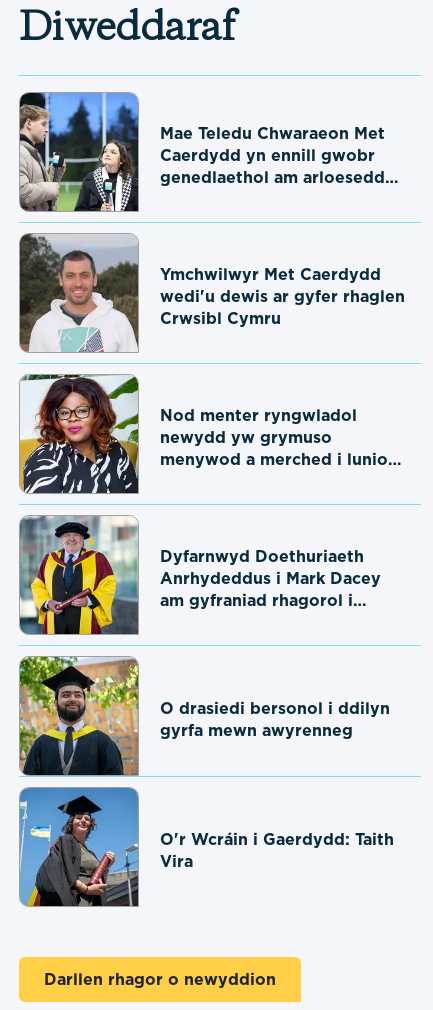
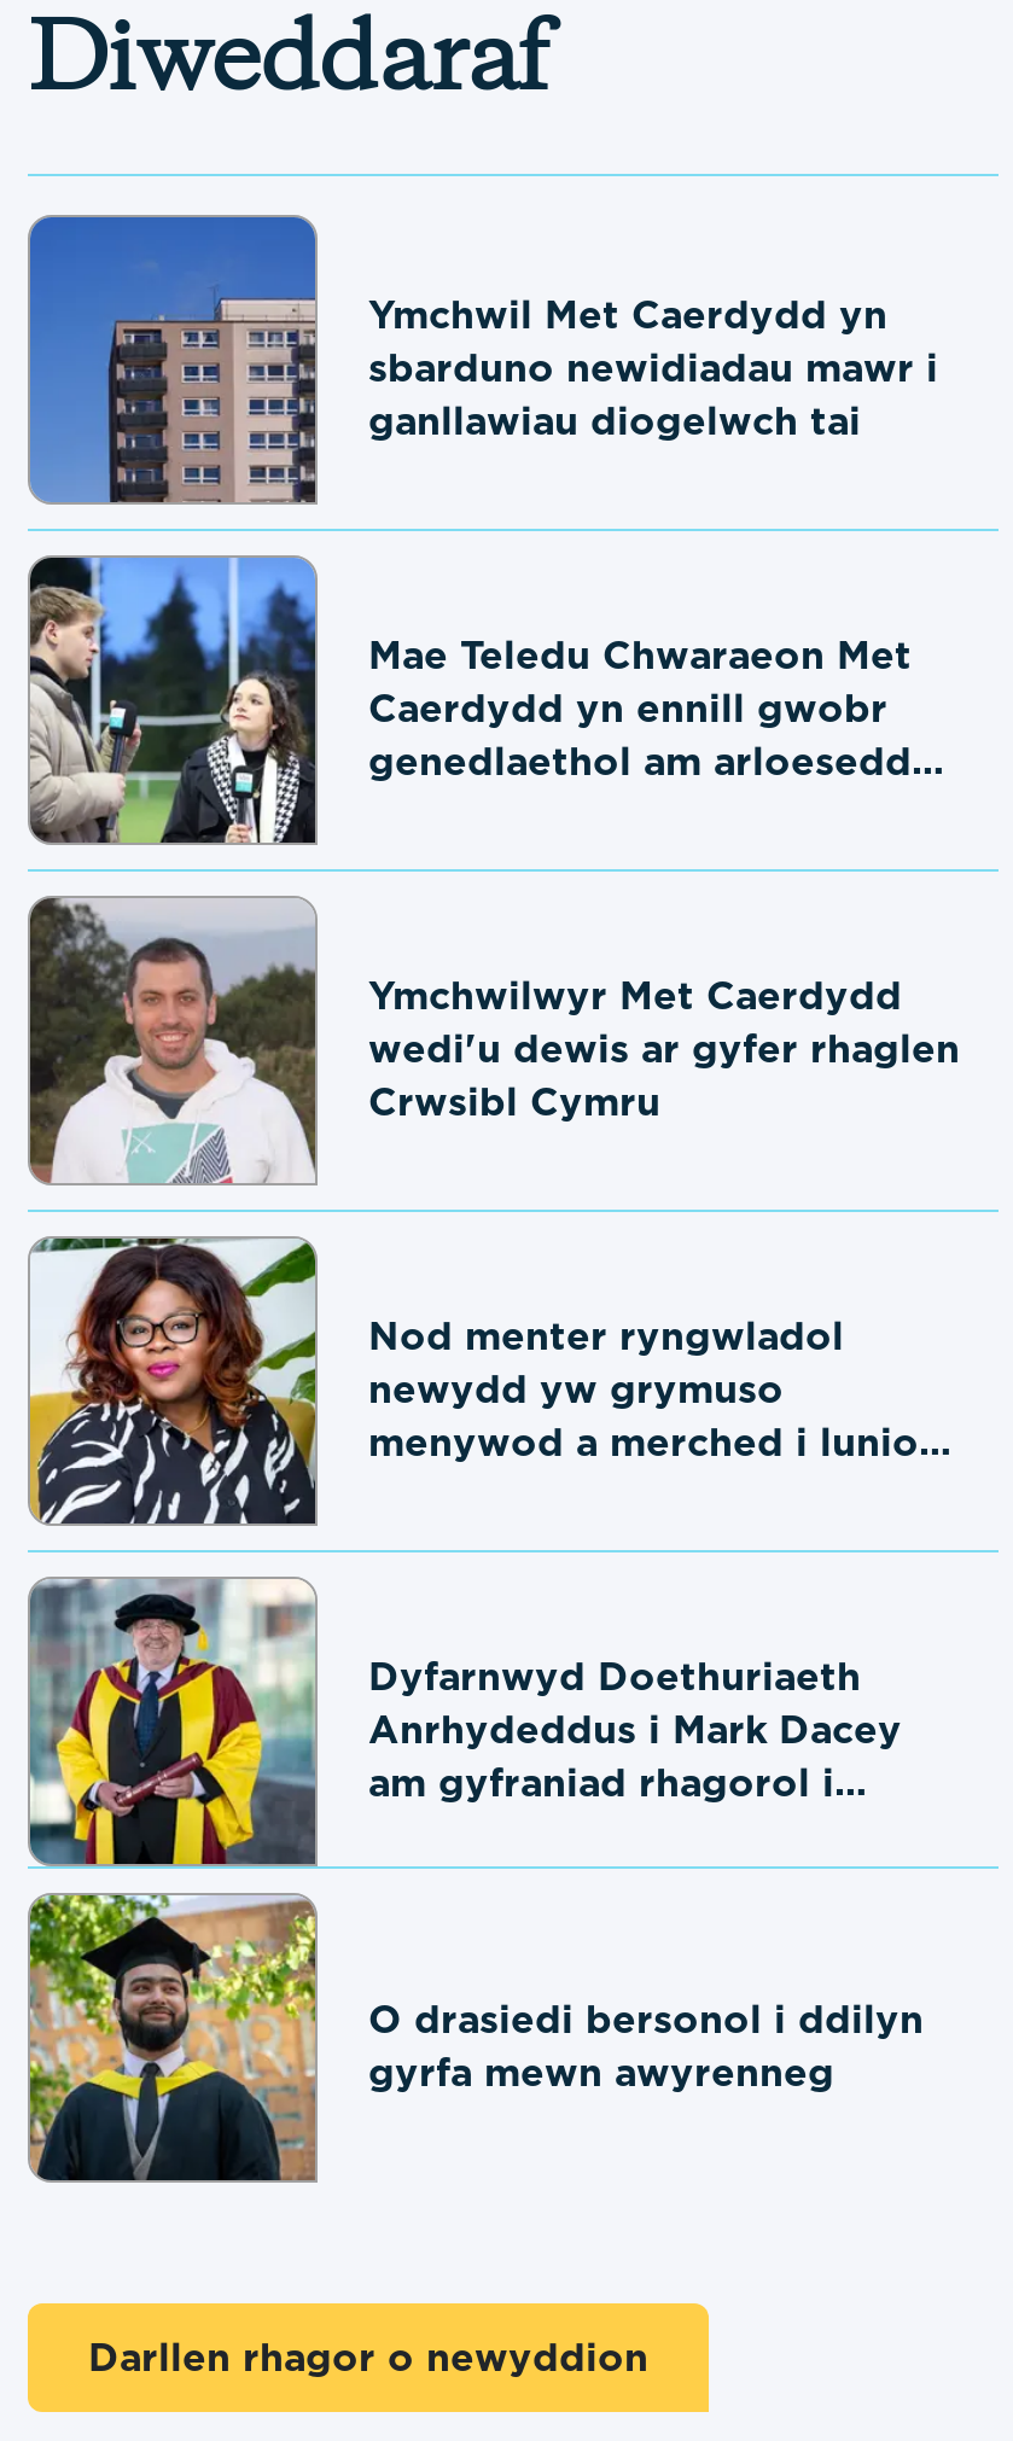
none -> [28,215,938,505] [image] | Ymchwil Met Caerdydd yn | sbarduno newidiadau mawr i | ganllawiau diogelwch tai
moved [18,92,405,611] -> [25,555,960,1808]: [image] | Mae Teledu Chwaraeon Met | Caerdydd yn ennill gwobr | ... | Anrhydeddus i Mark Dacey | am gyfraniad rhagorol i
moved [18,655,390,776] -> [25,1891,924,2183]: [image] | O drasiedi bersonol i ddilyn | gyrfa mewn awyrenneg
[19,787,394,907] [image] | O'r Wcráin i Gaerdydd: Taith | Vira -> none

